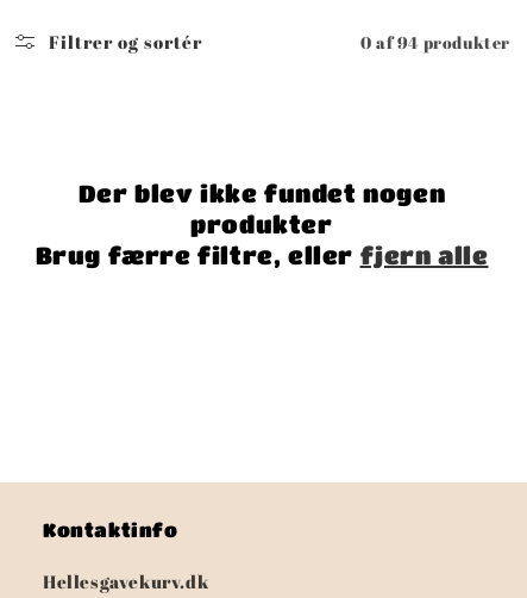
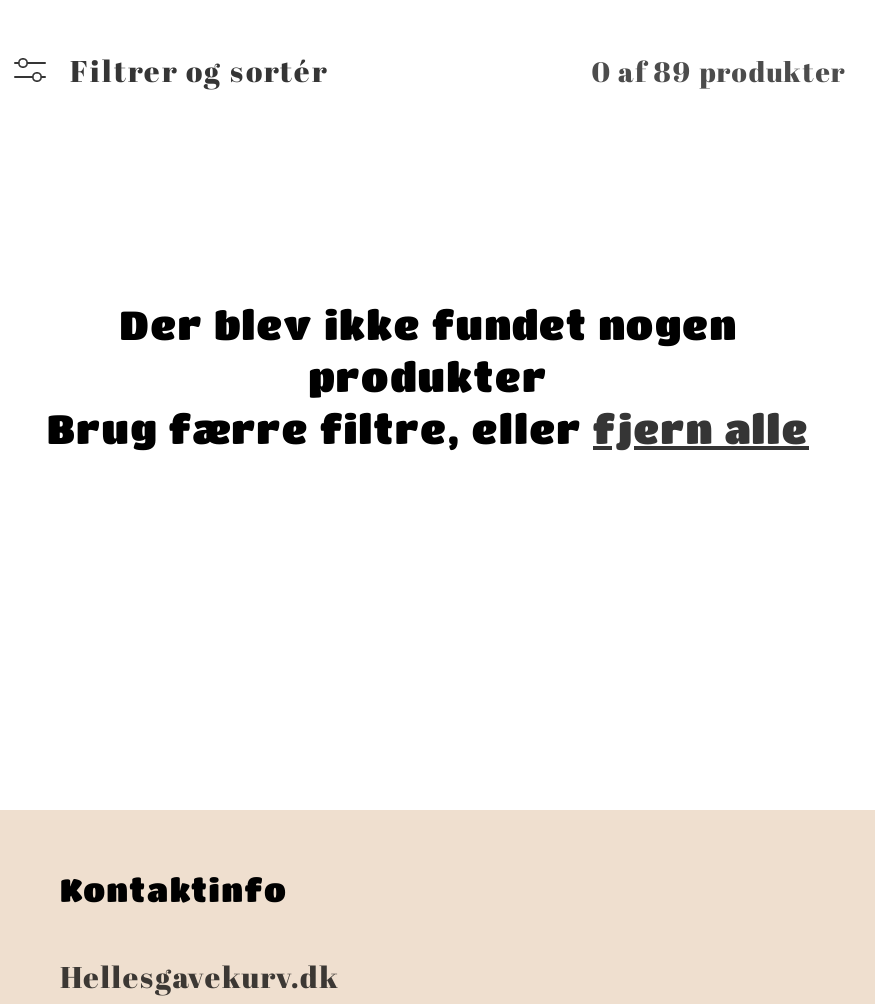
[360,30,510,53] 0 af 94 produkter -> [592,51,846,89] 0 af 89 produkter

